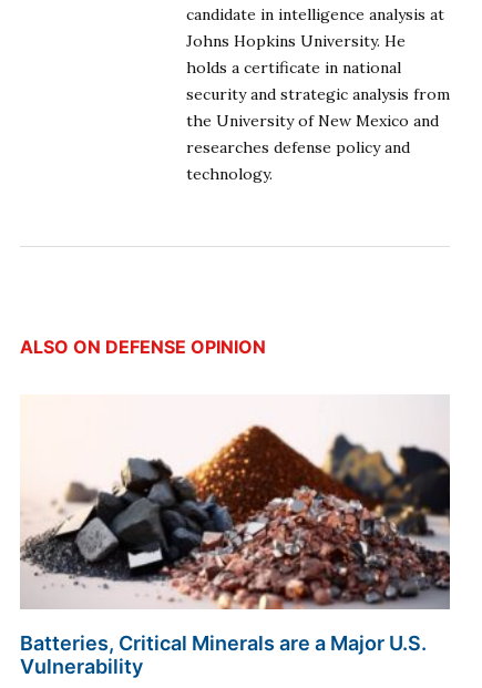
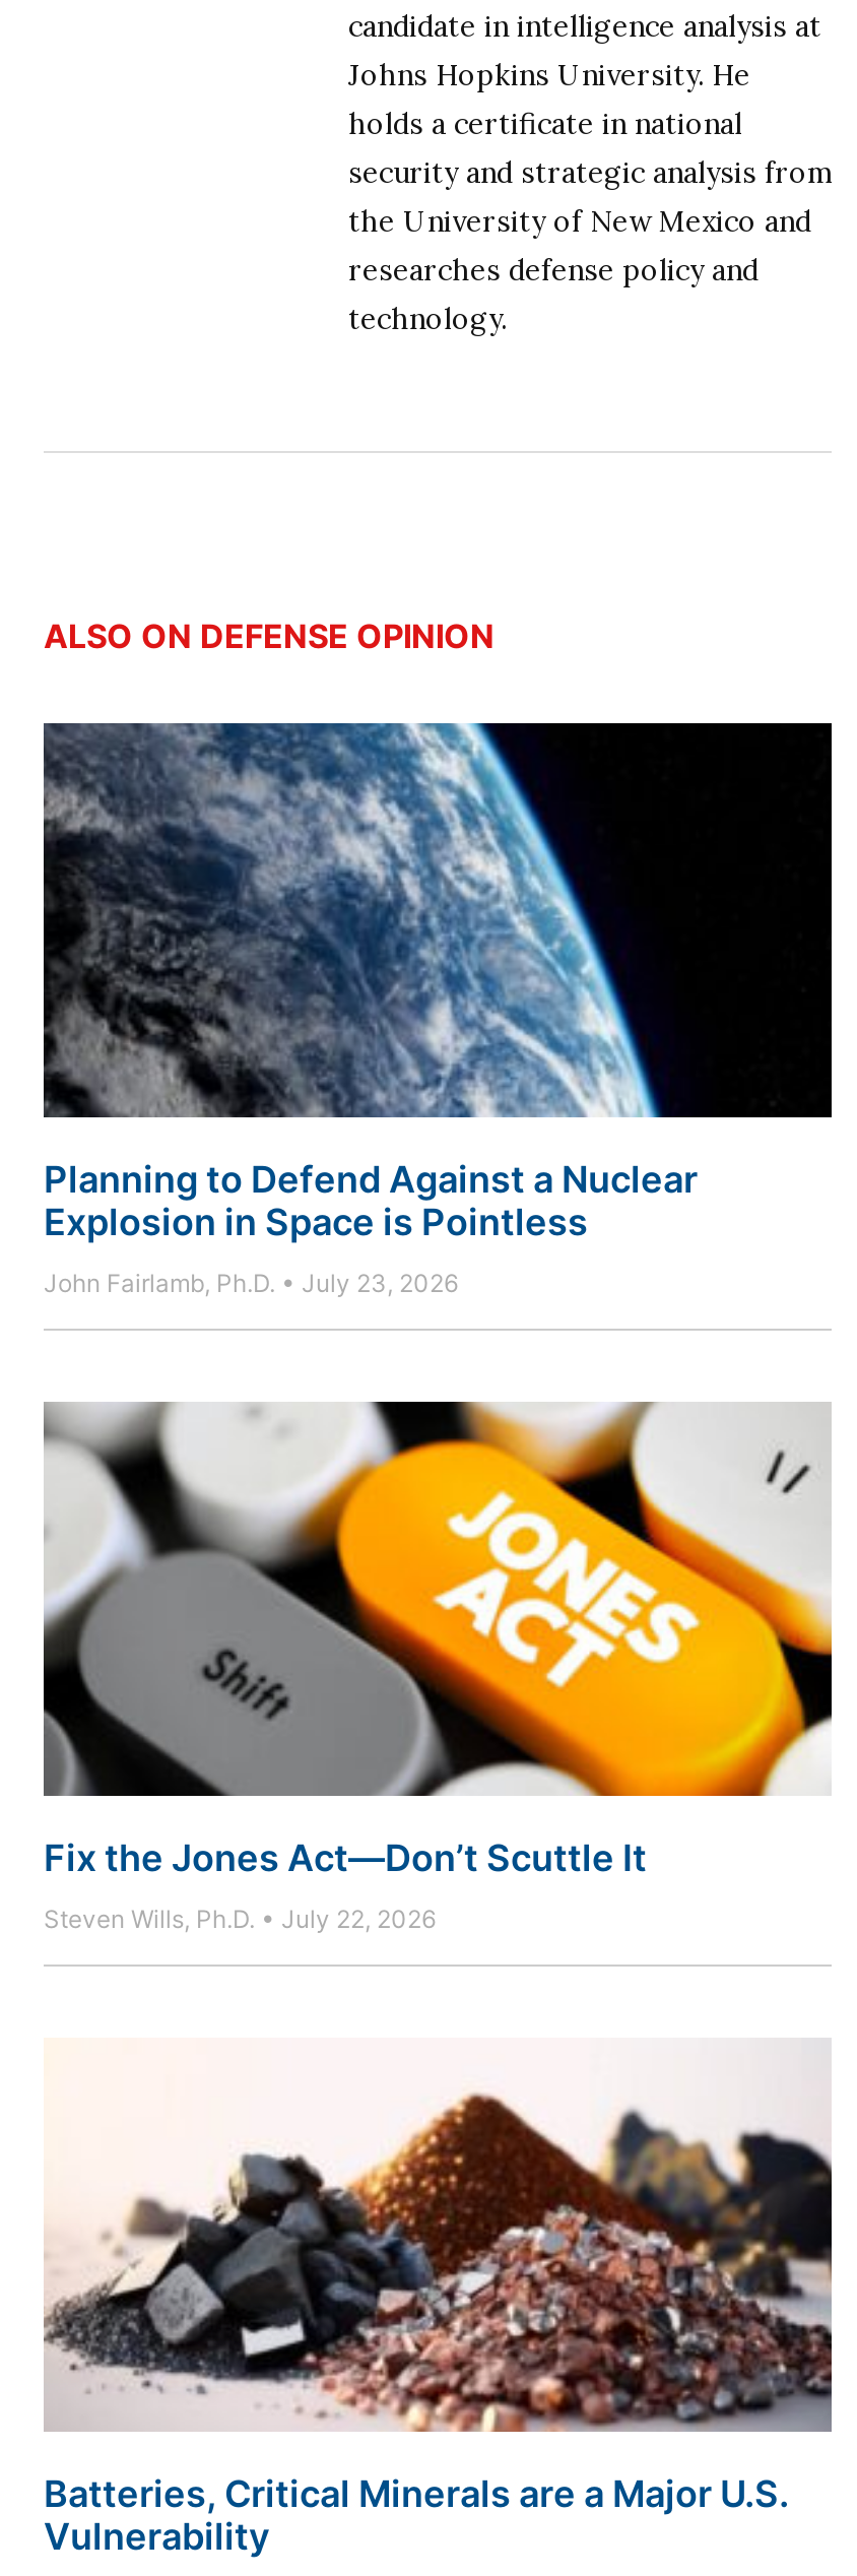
none -> [42,721,834,1299] [image] | Planning to Defend Against a Nuclear | Explosion in Space is Pointless | John Fairlamb, Ph.D. | July 23, 2026
none -> [42,1400,834,1934] [image] | Fix the Jones Act—Don’t Scuttle It | Steven Wills, Ph.D. | July 22, 2026

